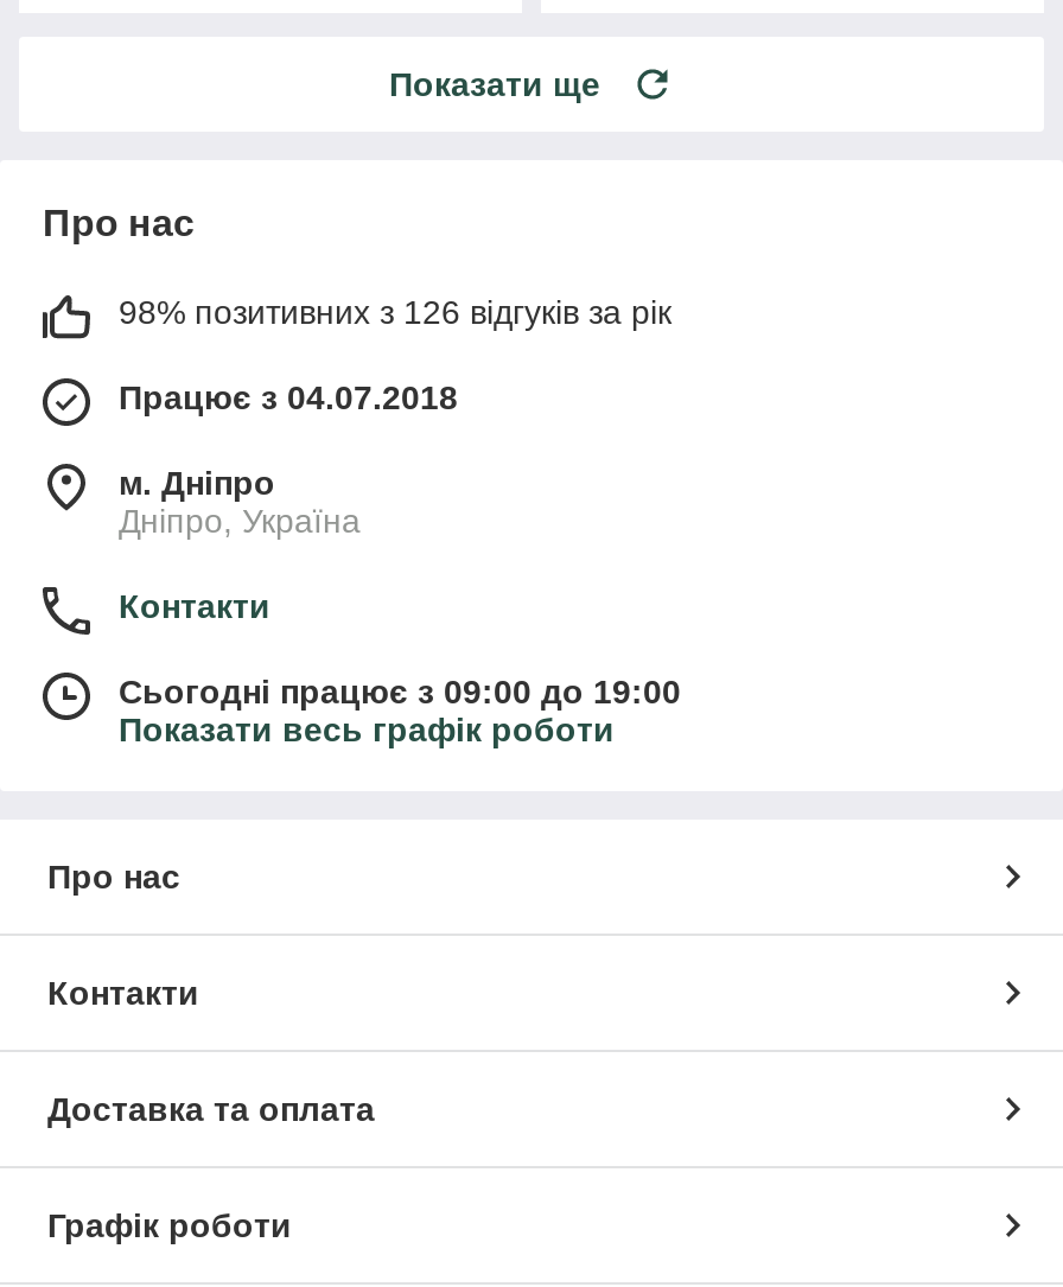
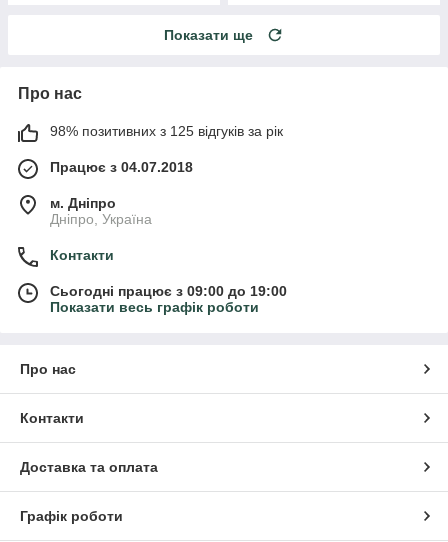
[119,292,671,330] 98% позитивних з 126 відгуків за рік -> [50,122,283,138] 98% позитивних з 125 відгуків за рік

